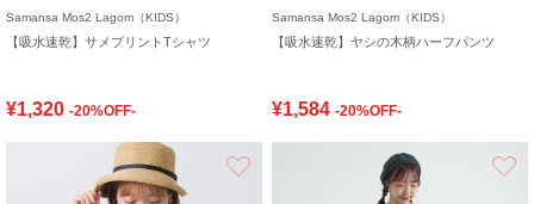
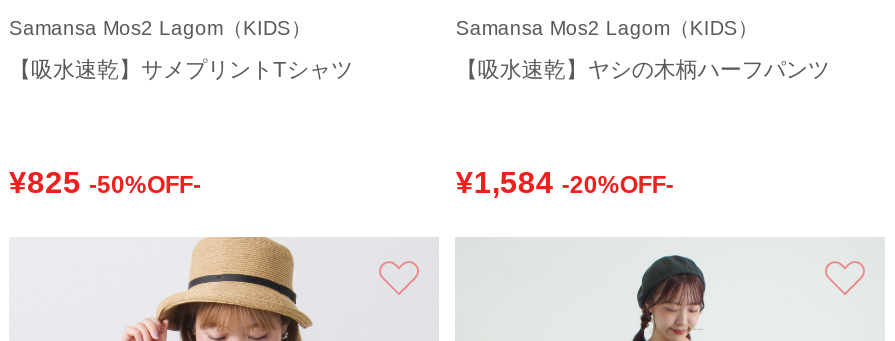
[6,99,136,119] ¥1,320 -20%OFF- -> [9,165,201,199] ¥825 -50%OFF-

